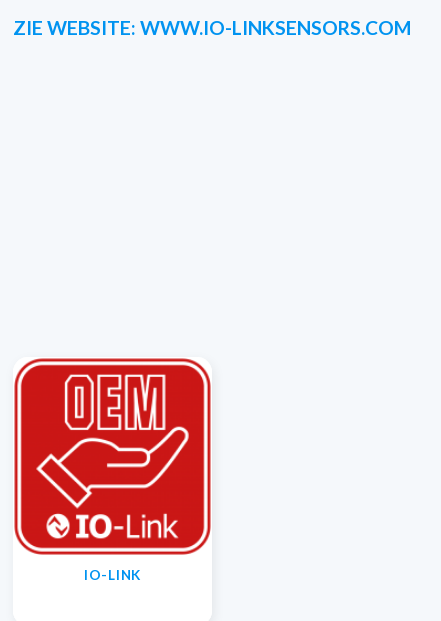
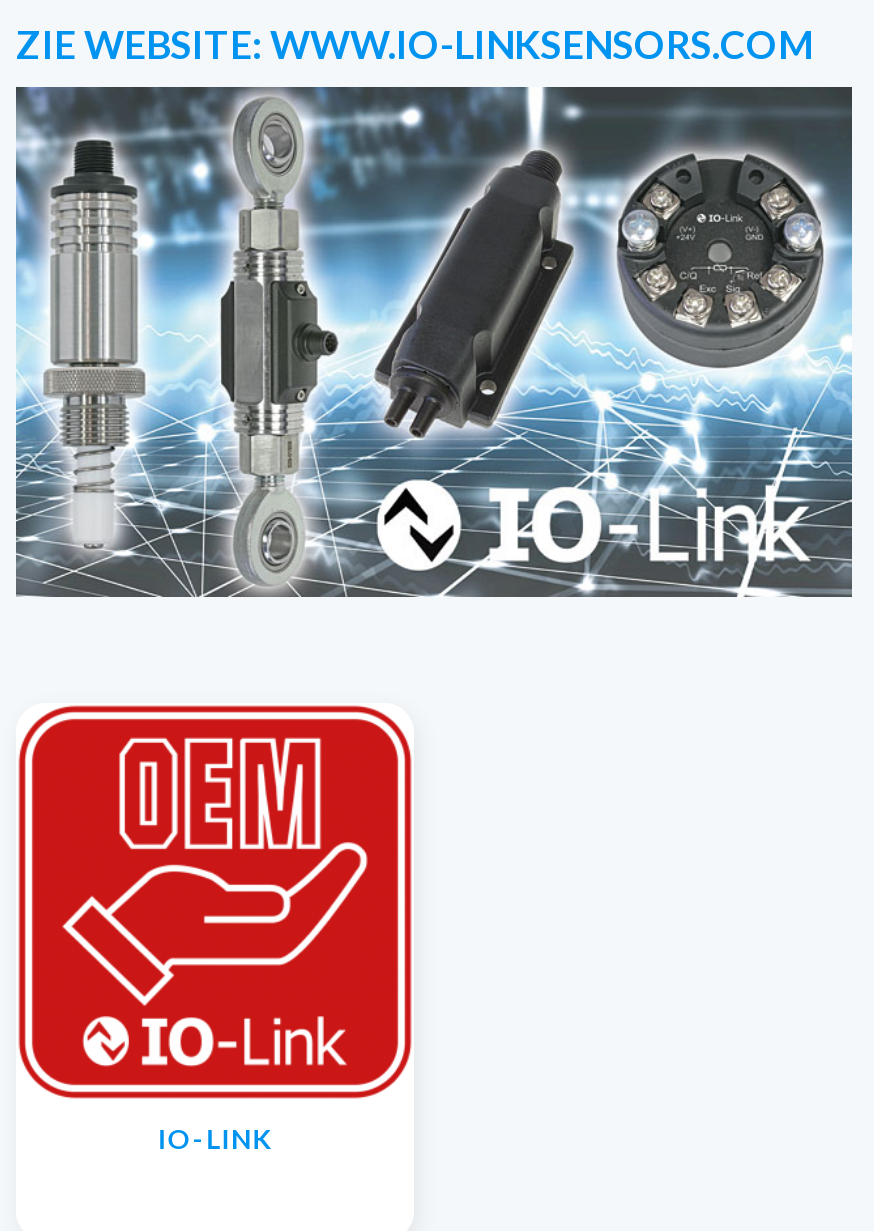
none -> [14,85,854,599] [image]

